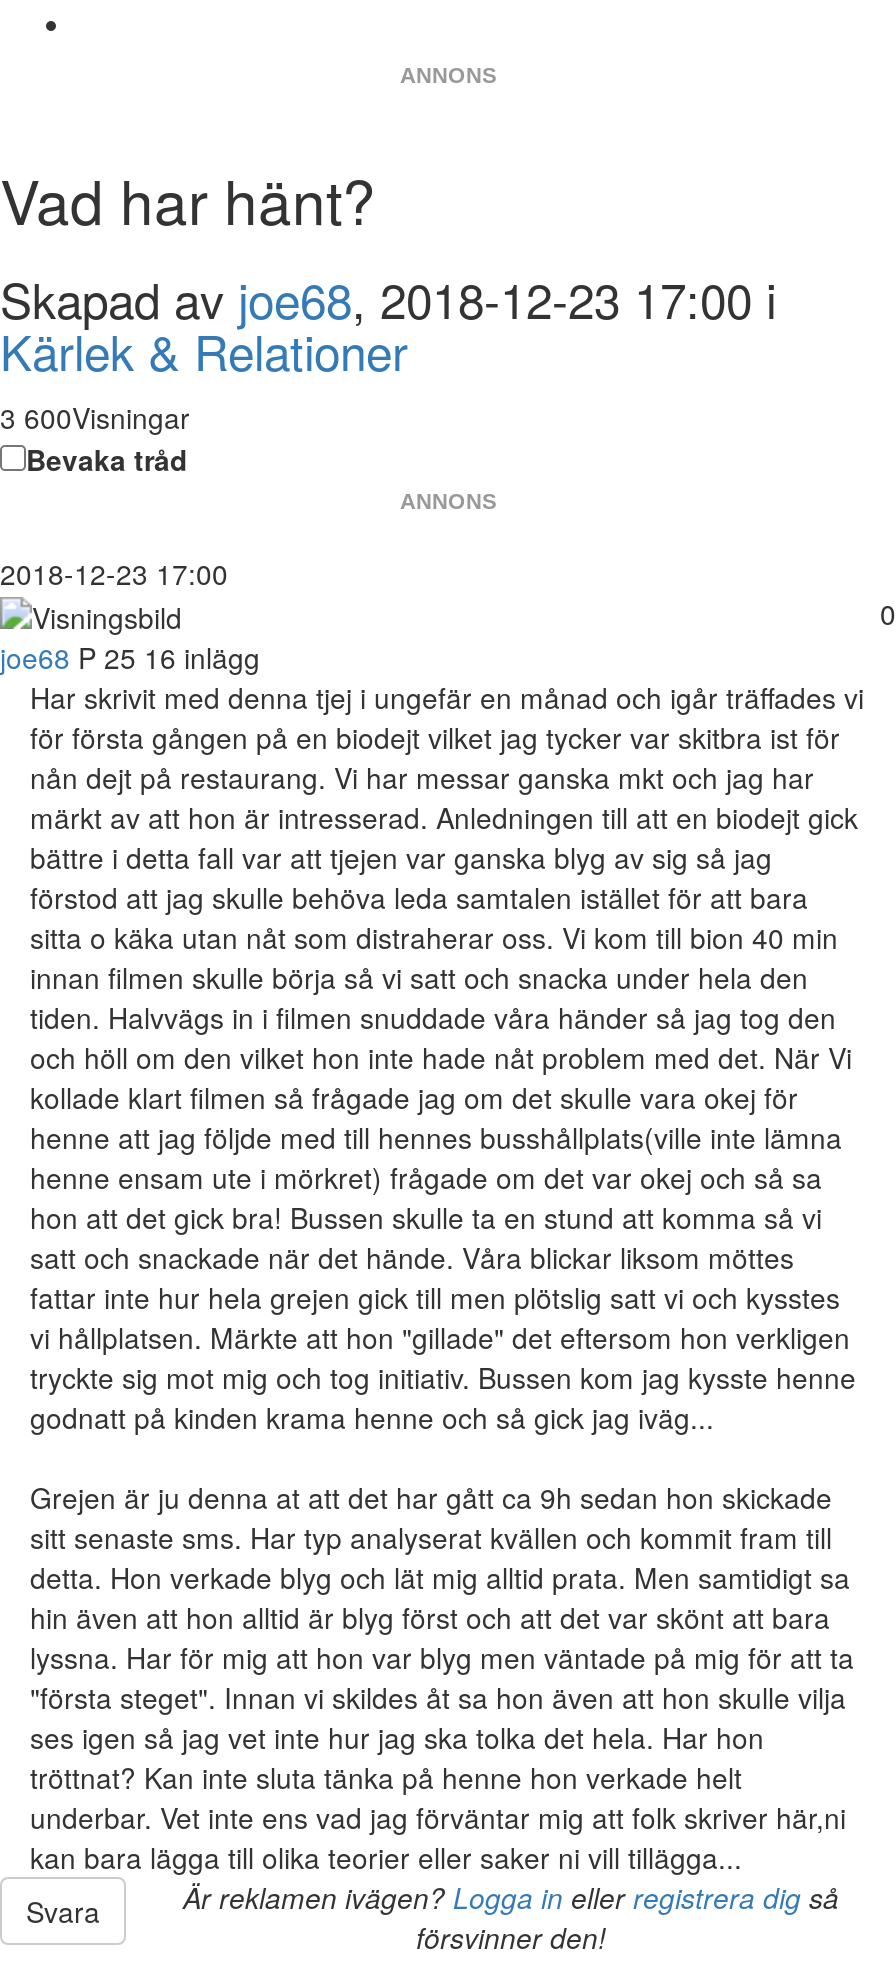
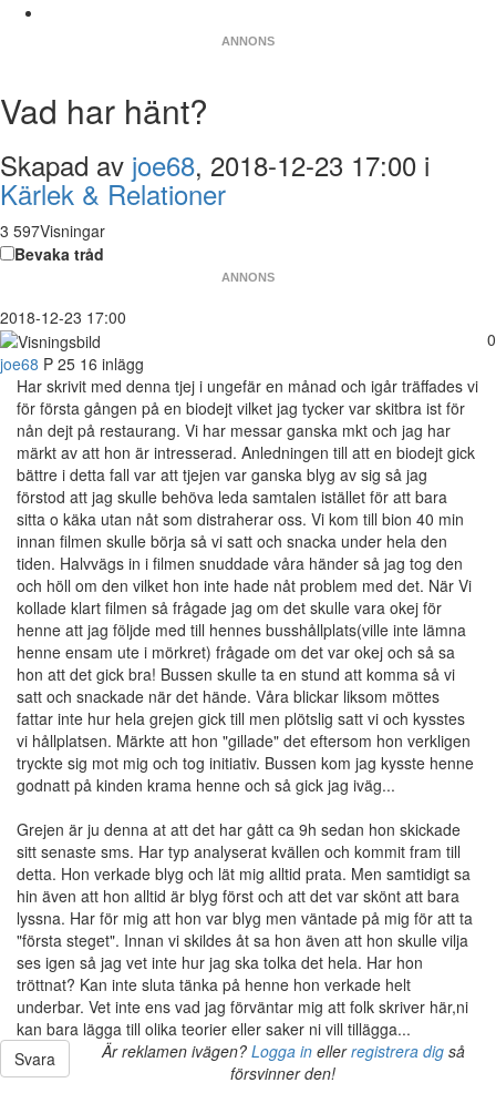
[0,397,190,437] 3 600Visningar -> [0,219,105,242] 3 597Visningar

